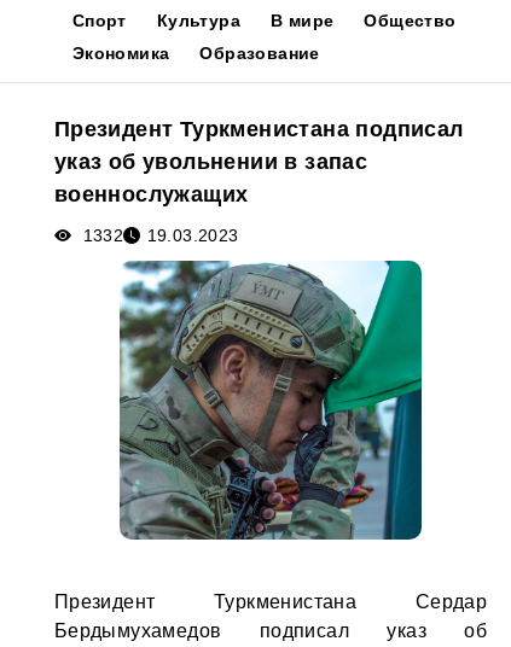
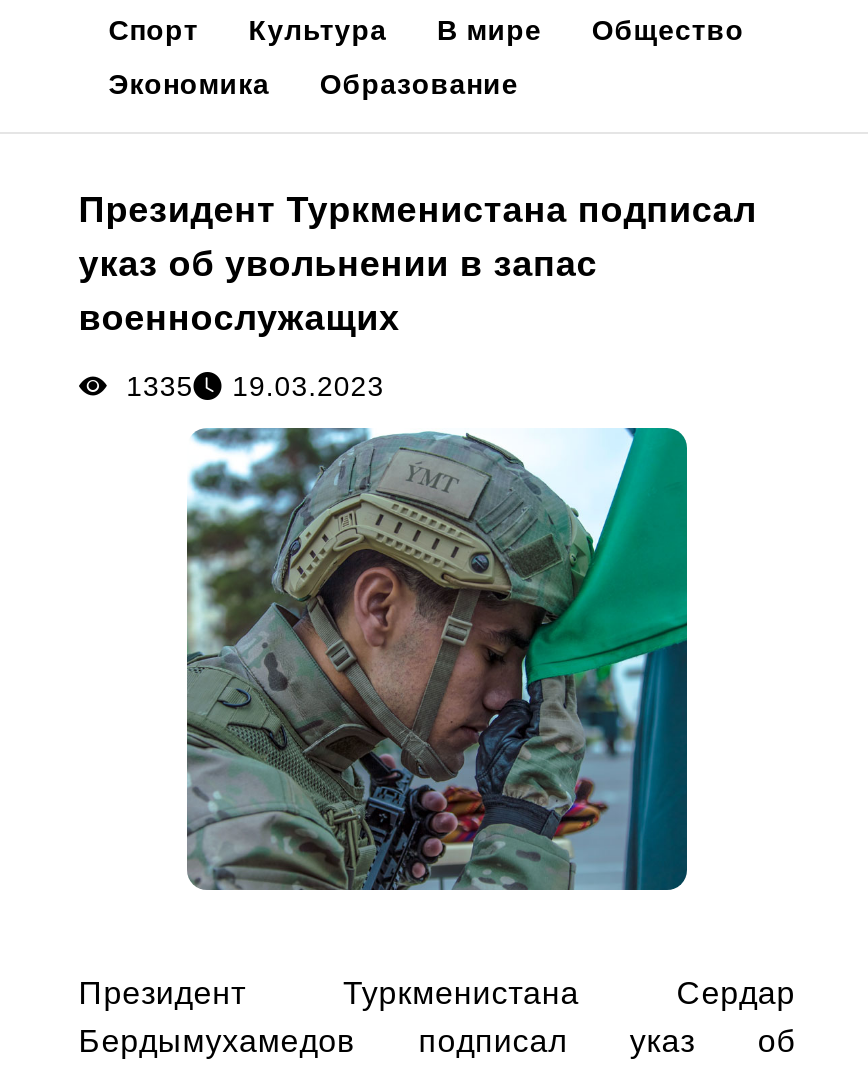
[78,226,239,245] 1332 19.03.2023 -> [117,370,384,402] 1335 19.03.2023

